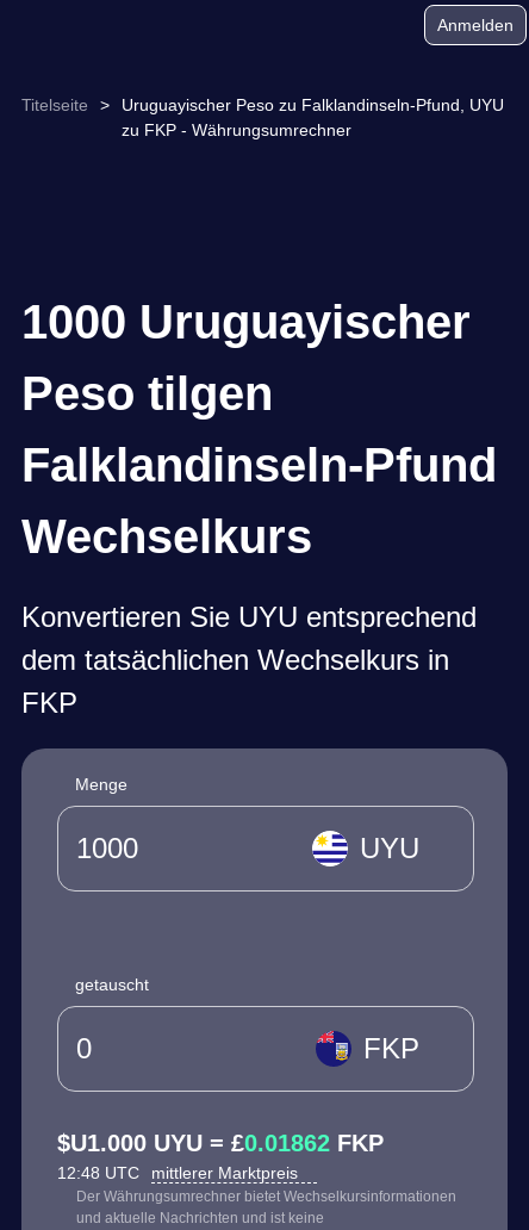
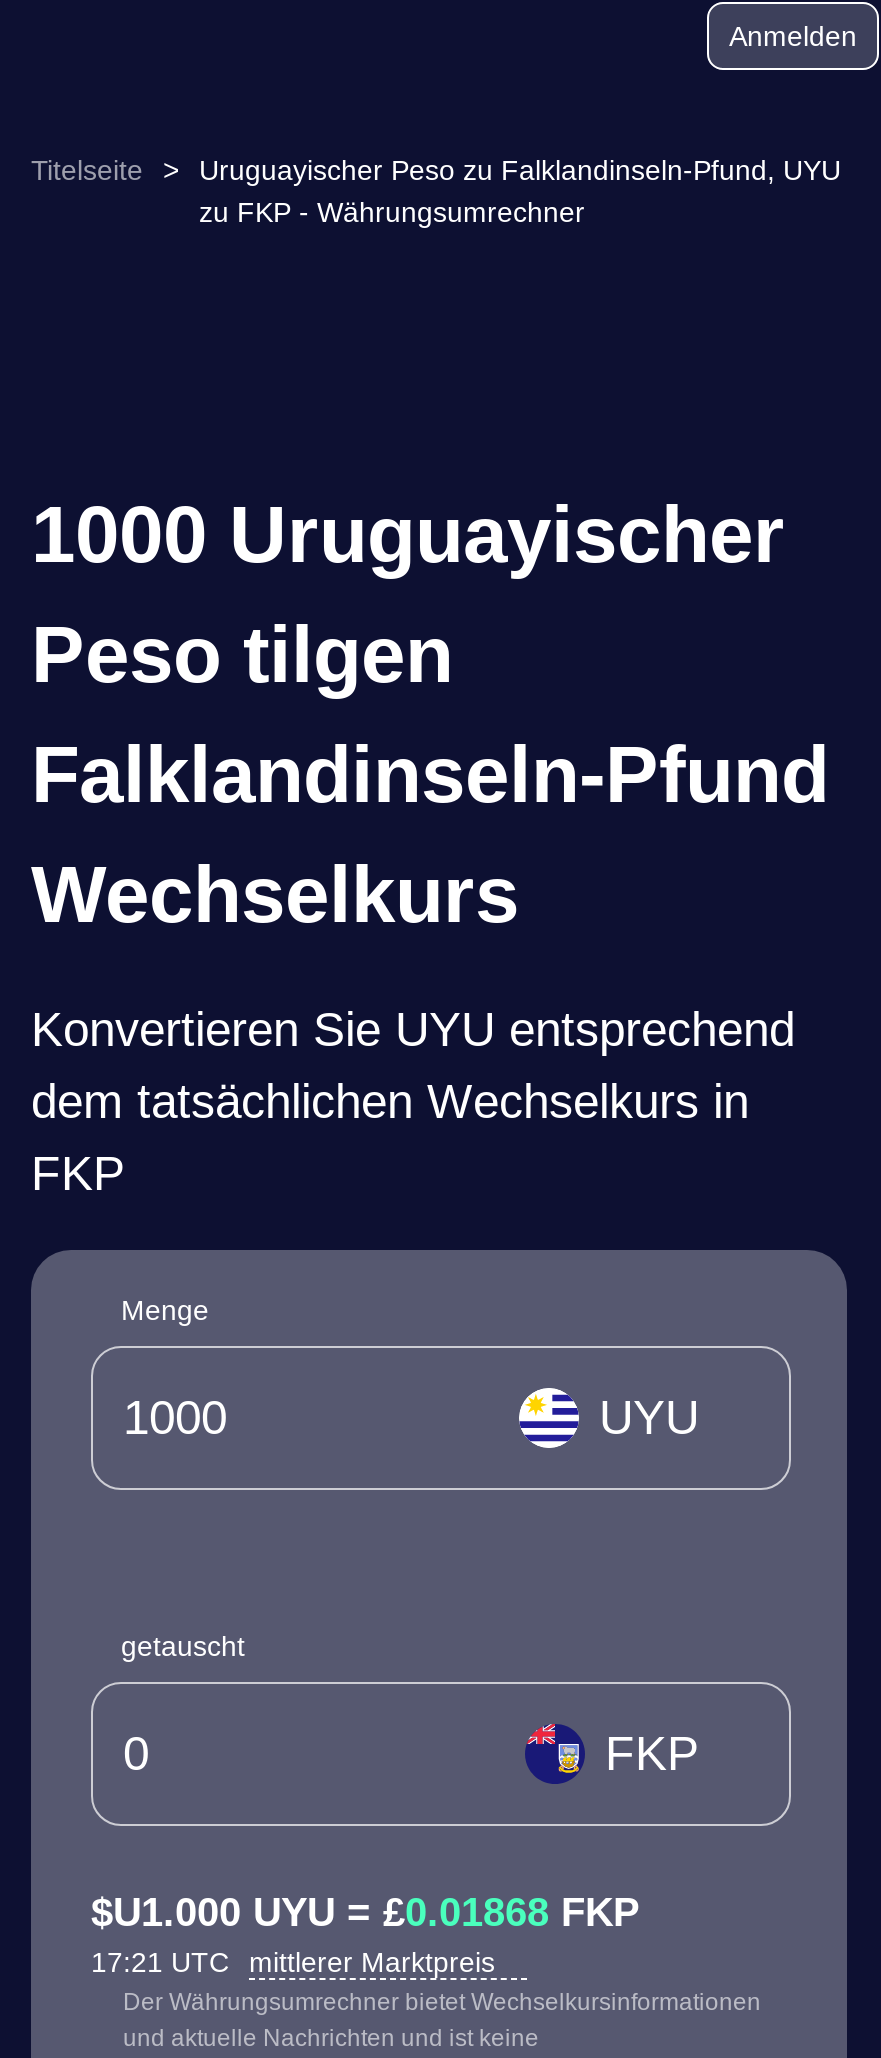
[57,1130,384,1156] $U1.000 UYU = £0.01862 FKP -> [91,1890,639,1934] $U1.000 UYU = £0.01868 FKP
[57,1163,303,1182] 12:48 UTC mittlerer Marktpreis -> [91,1946,503,1978] 17:21 UTC mittlerer Marktpreis

